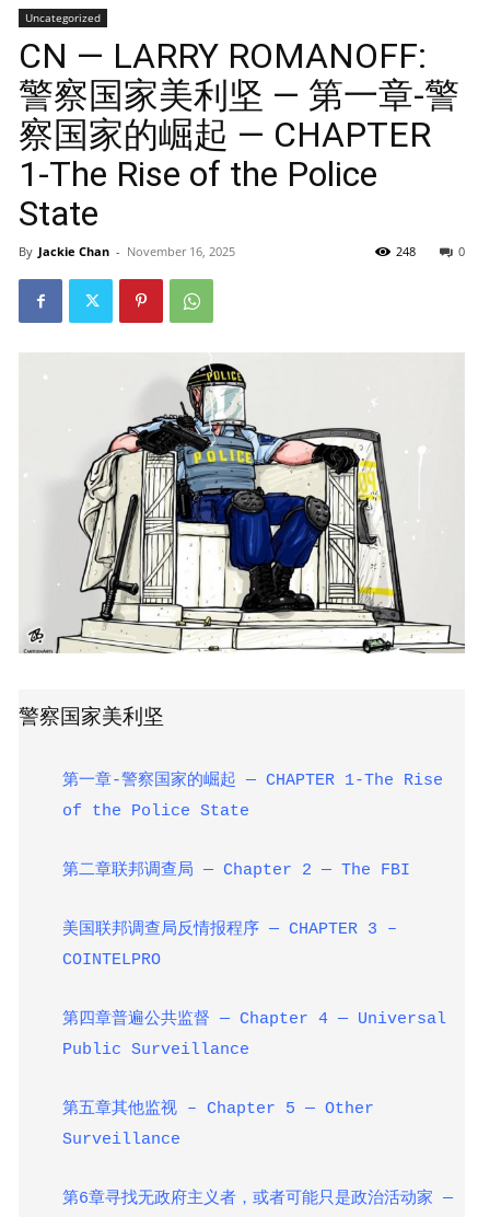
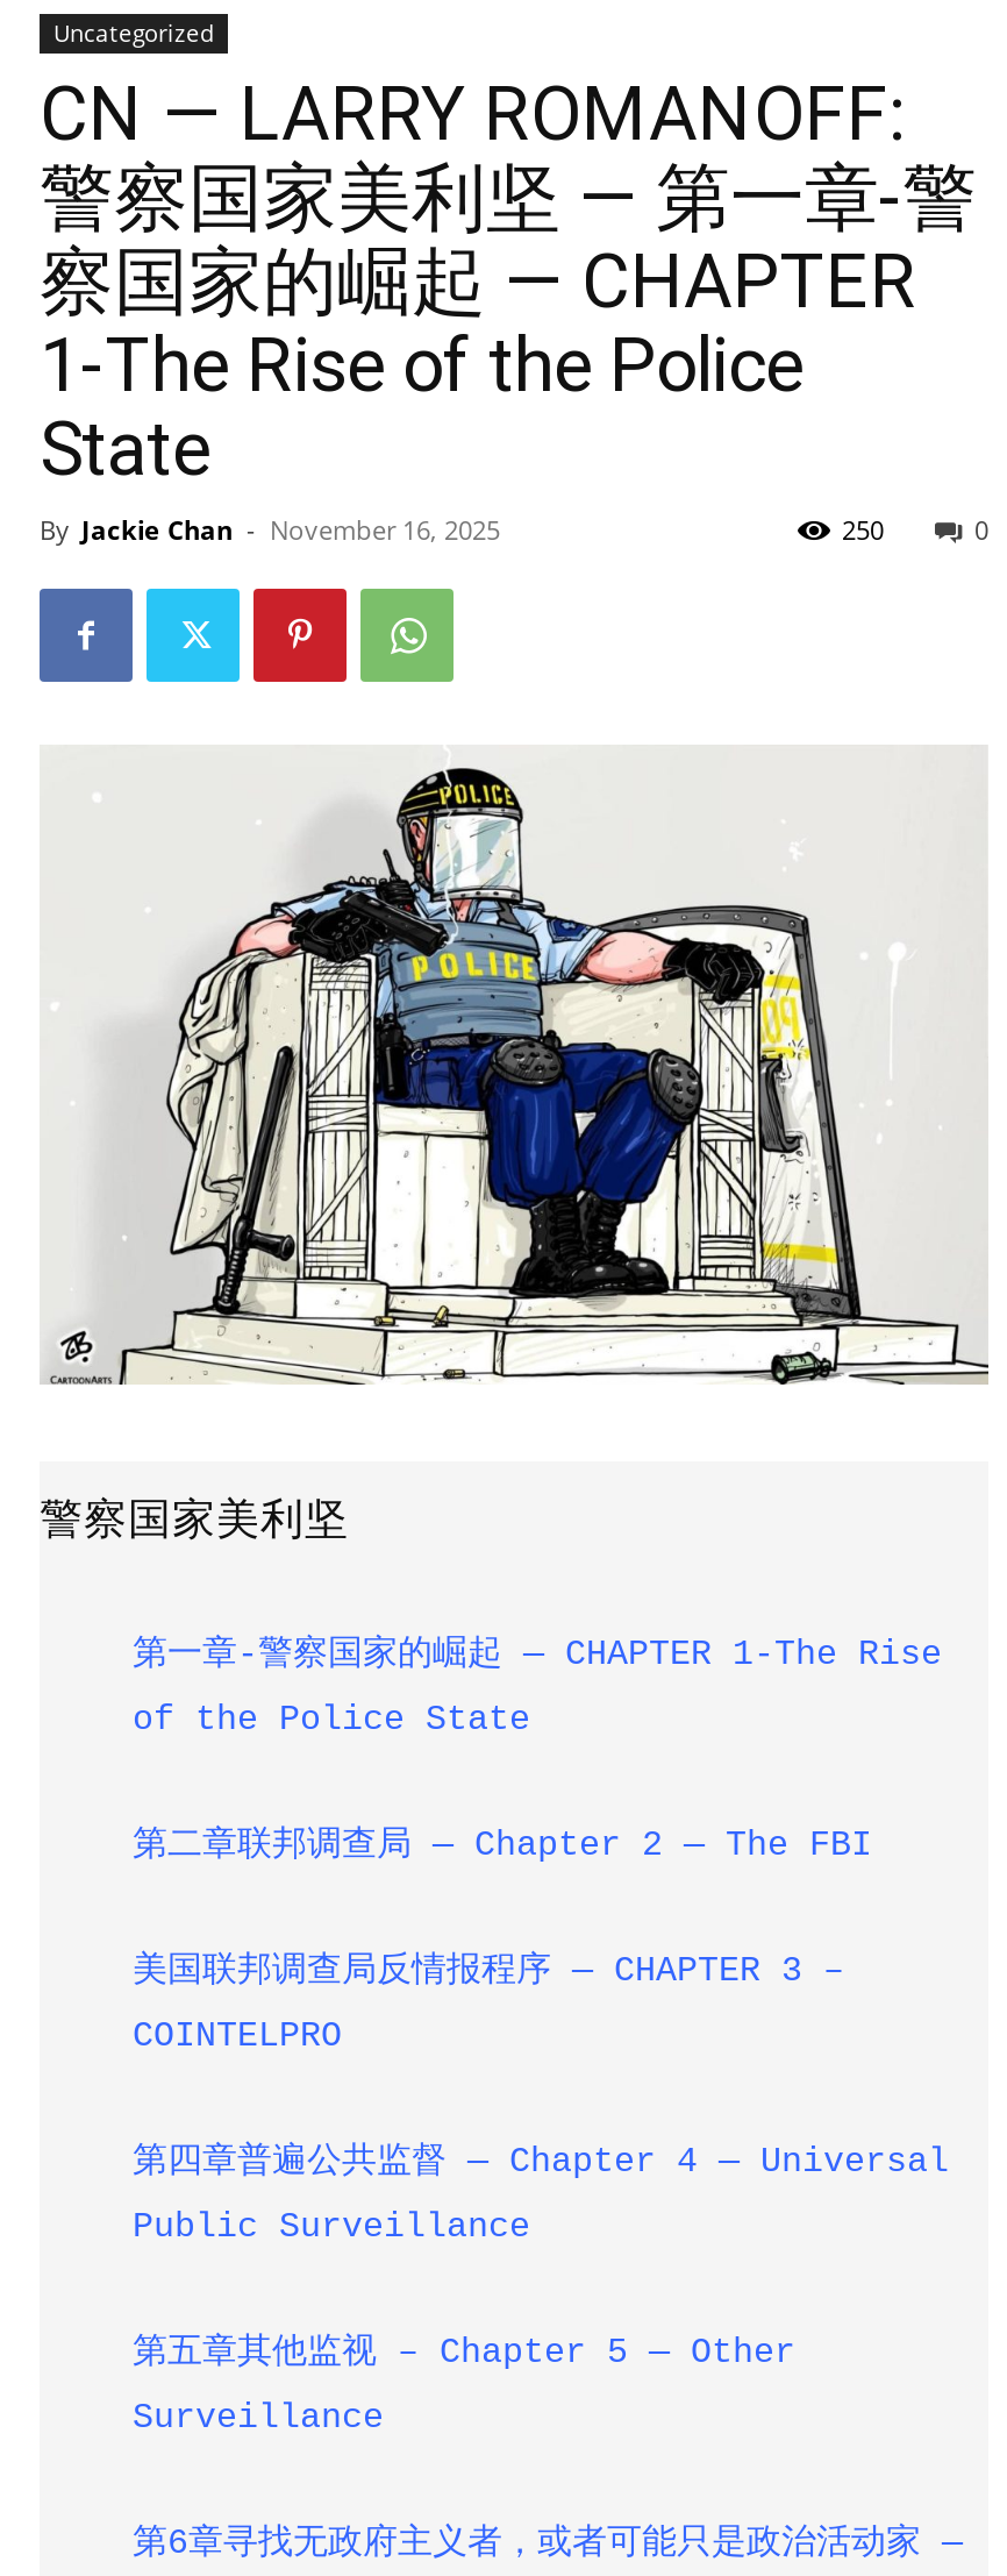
[396,243,416,259] 248 -> [842,512,884,547] 250

